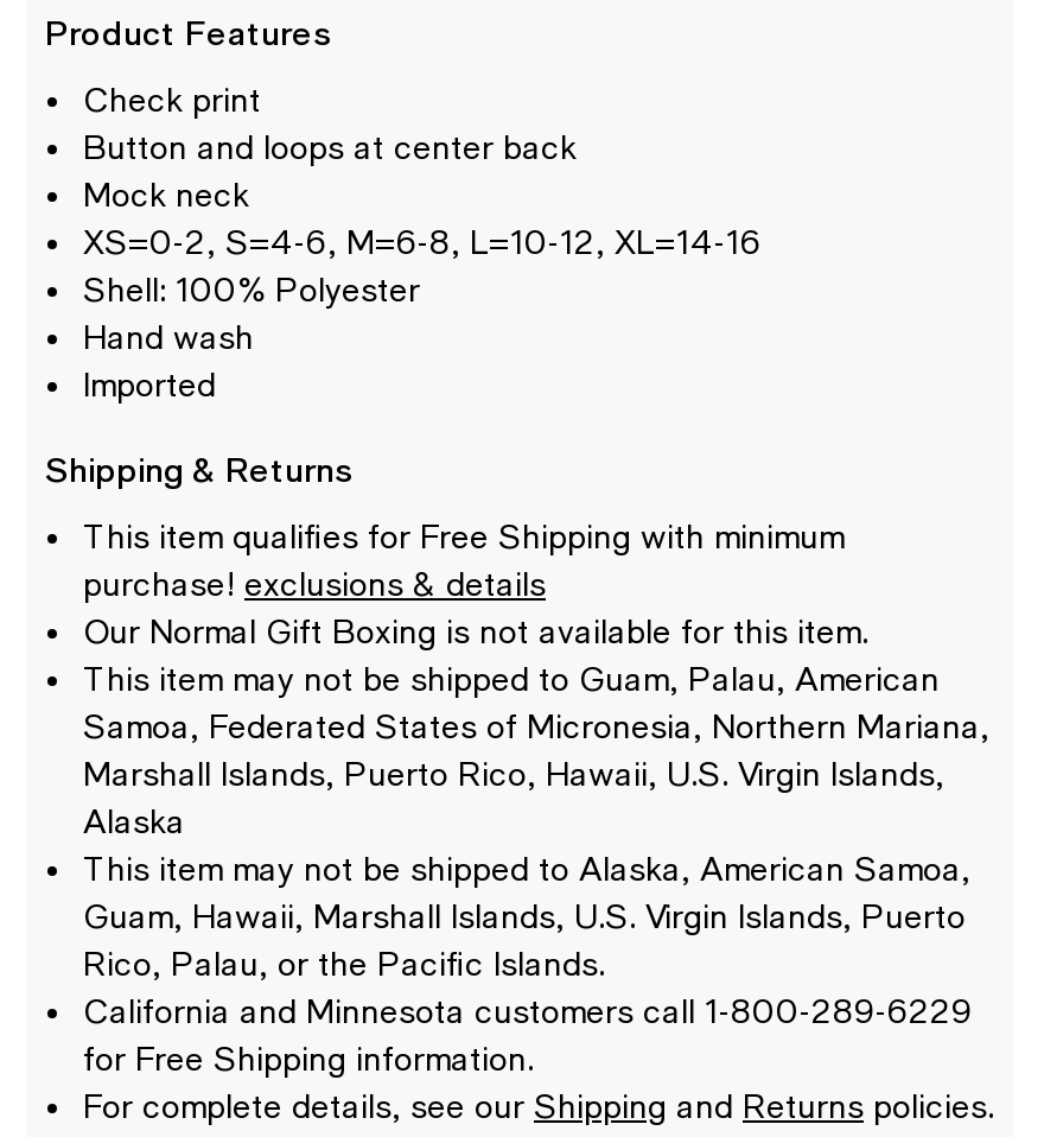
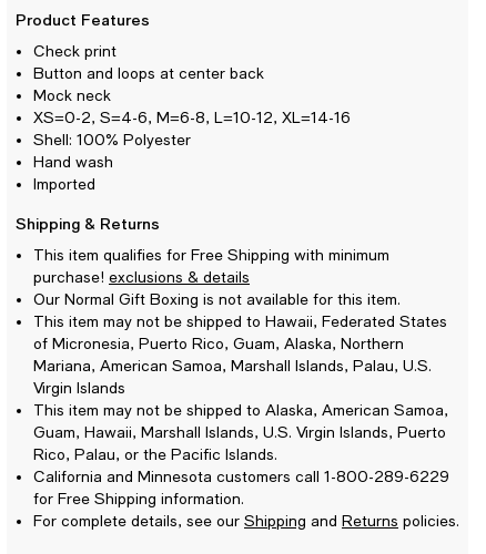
[83,661,989,841] This item may not be shipped to Guam, Palau, American | Samoa, Federated States of Micronesia, Northern Mariana, | Marshall Islands, Puerto Rico, Hawaii, U.S. Virgin Islands, | Alaska -> [33,313,447,397] This item may not be shipped to Hawaii, Federated States | of Micronesia, Puerto Rico, Guam, Alaska, Northern | Mariana, American Samoa, Marshall Islands, Palau, U.S. | Virgin Islands

